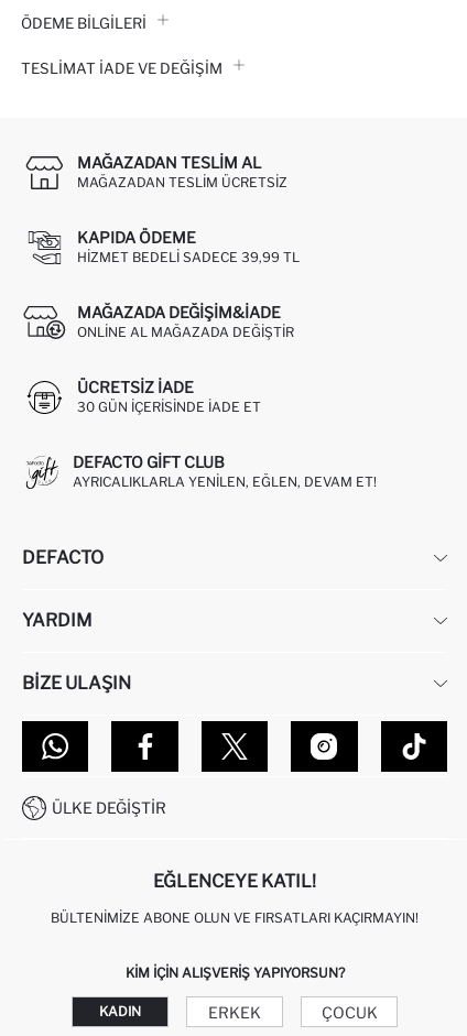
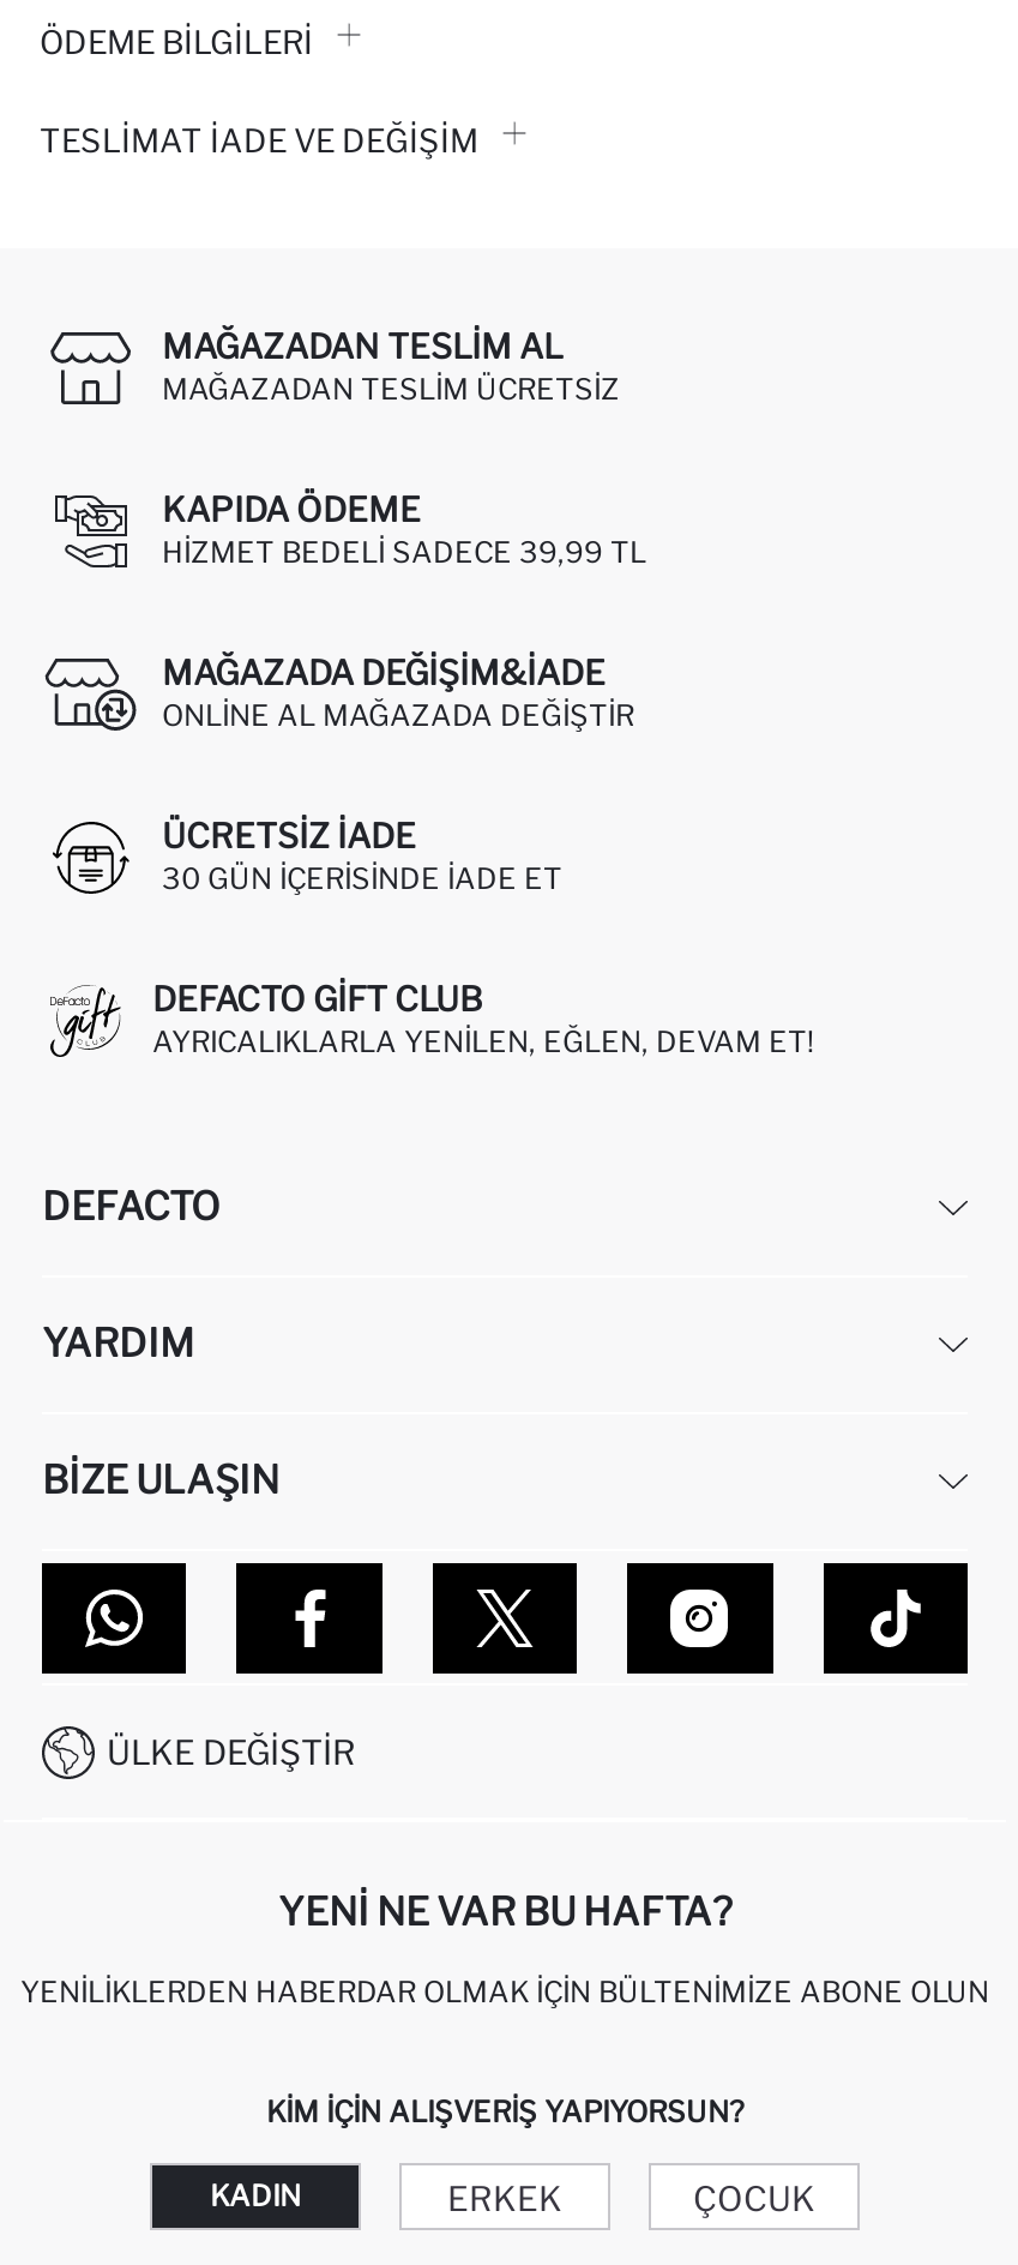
[153,871,316,892] EĞLENCEYE KATIL! -> [278,1889,731,1935] YENI NE VAR BU HAFTA?
[51,909,419,926] BÜLTENIMIZE ABONE OLUN VE FIRSATLARI KAÇIRMAYIN! -> [20,1973,989,2009] YENILIKLERDEN HABERDAR OLMAK İÇIN BÜLTENIMIZE ABONE OLUN

